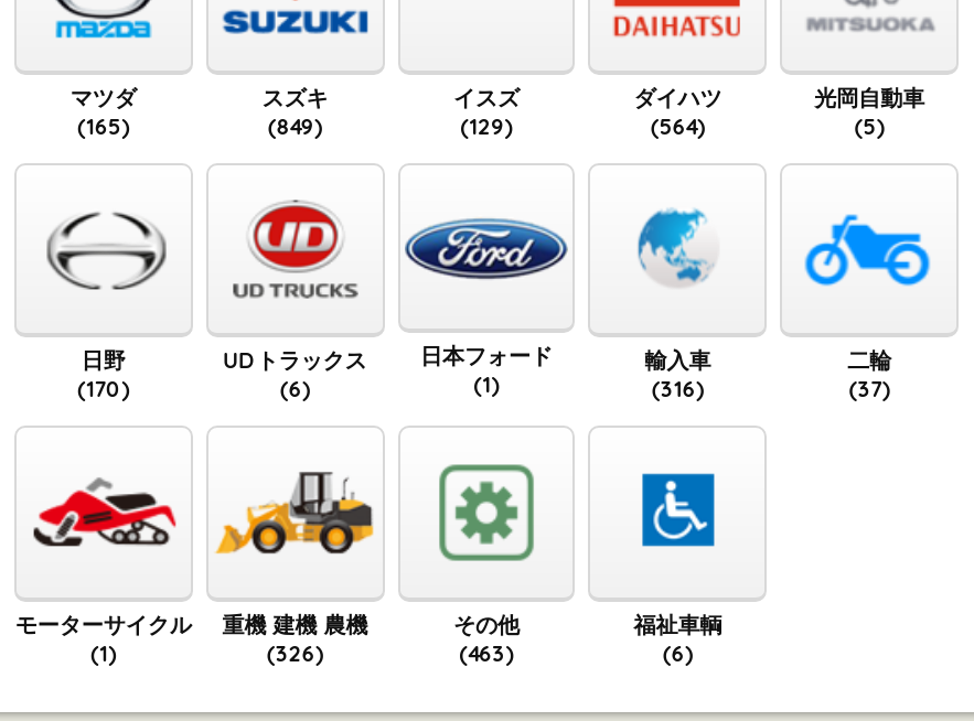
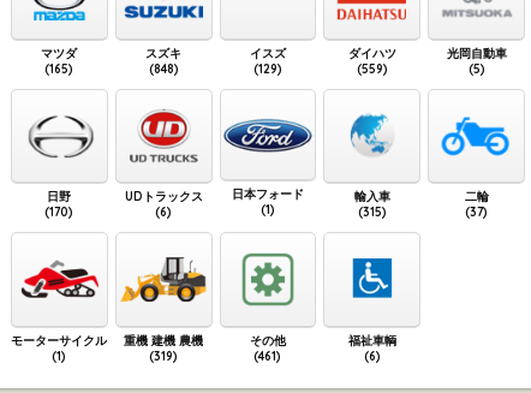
[267,112,323,141] (849) -> [149,61,179,77] (848)
[650,112,706,141] (564) -> [357,61,388,77] (559)
[651,376,704,405] (316) -> [358,205,387,221] (315)
[266,639,324,668] (326) -> [149,348,178,364] (319)
[459,639,514,668] (463) -> [254,348,282,364] (461)

